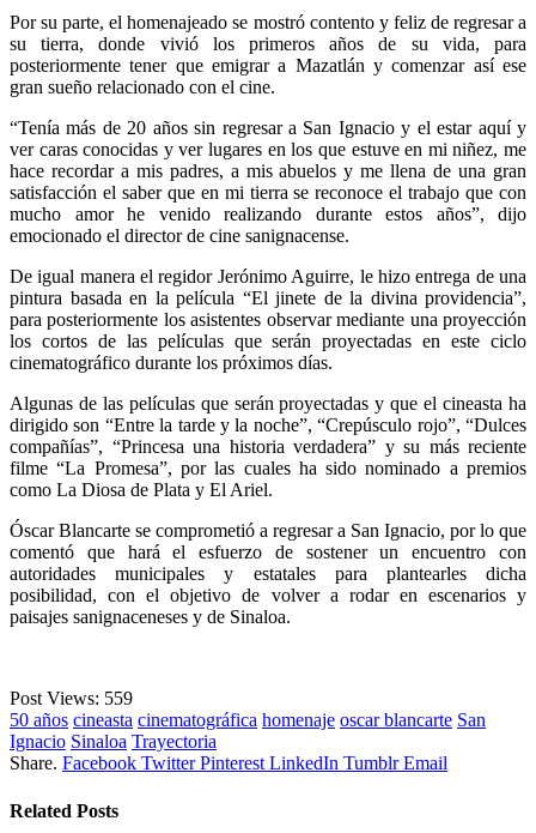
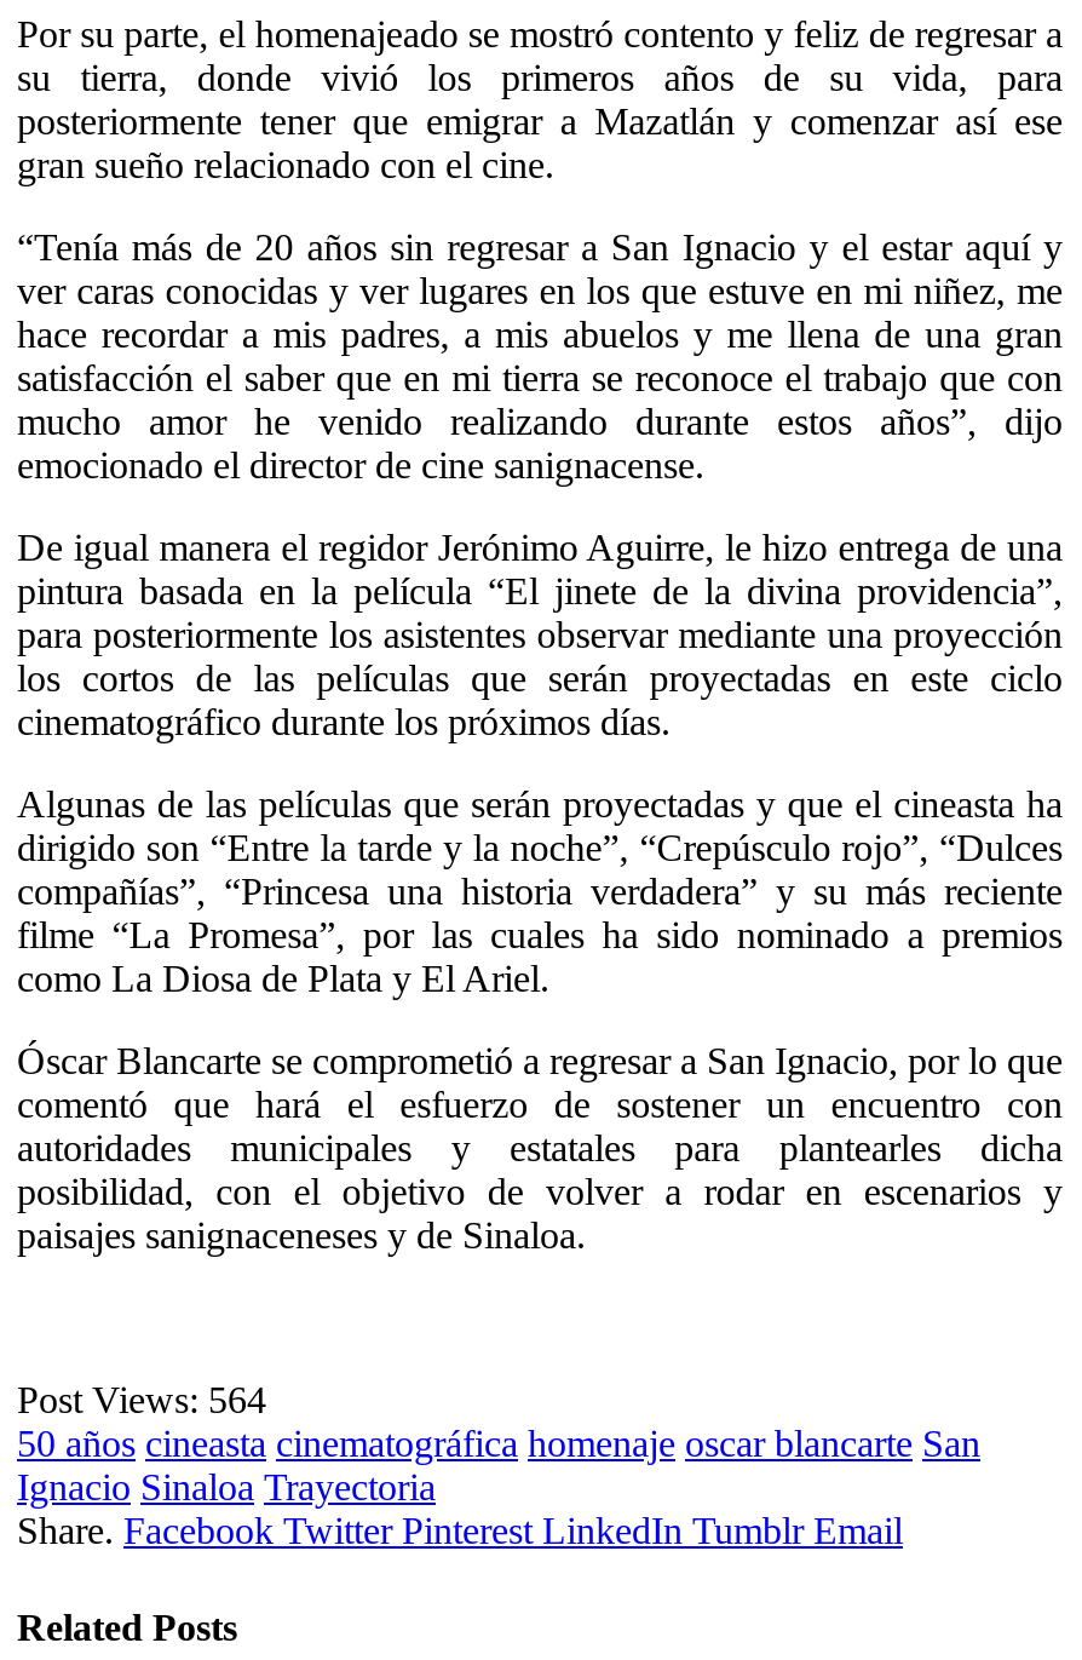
[10,688,133,709] Post Views: 559 -> [17,1380,266,1421] Post Views: 564

